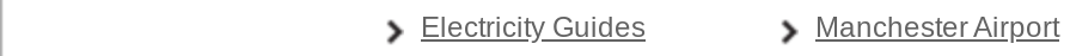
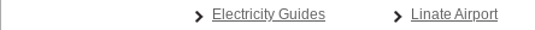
[815,11,1059,44] Manchester Airport -> [411,6,498,23] Linate Airport

